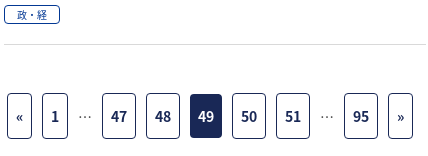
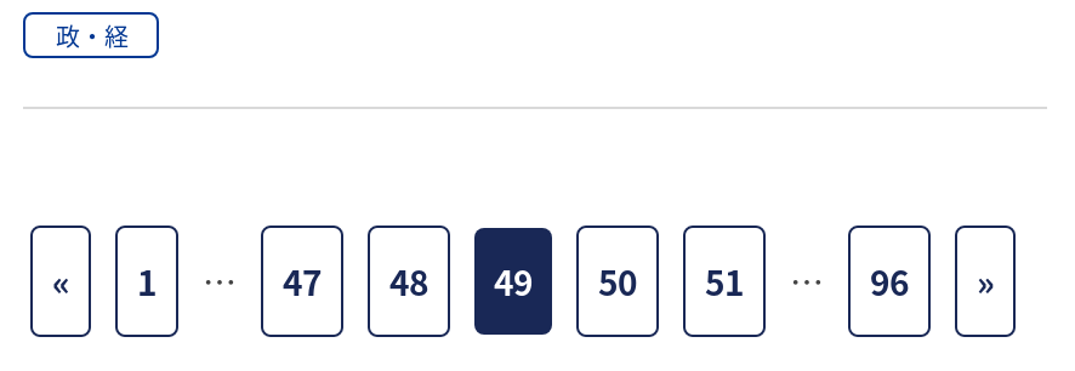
[353,106,369,126] 95 -> [870,256,909,305] 96

